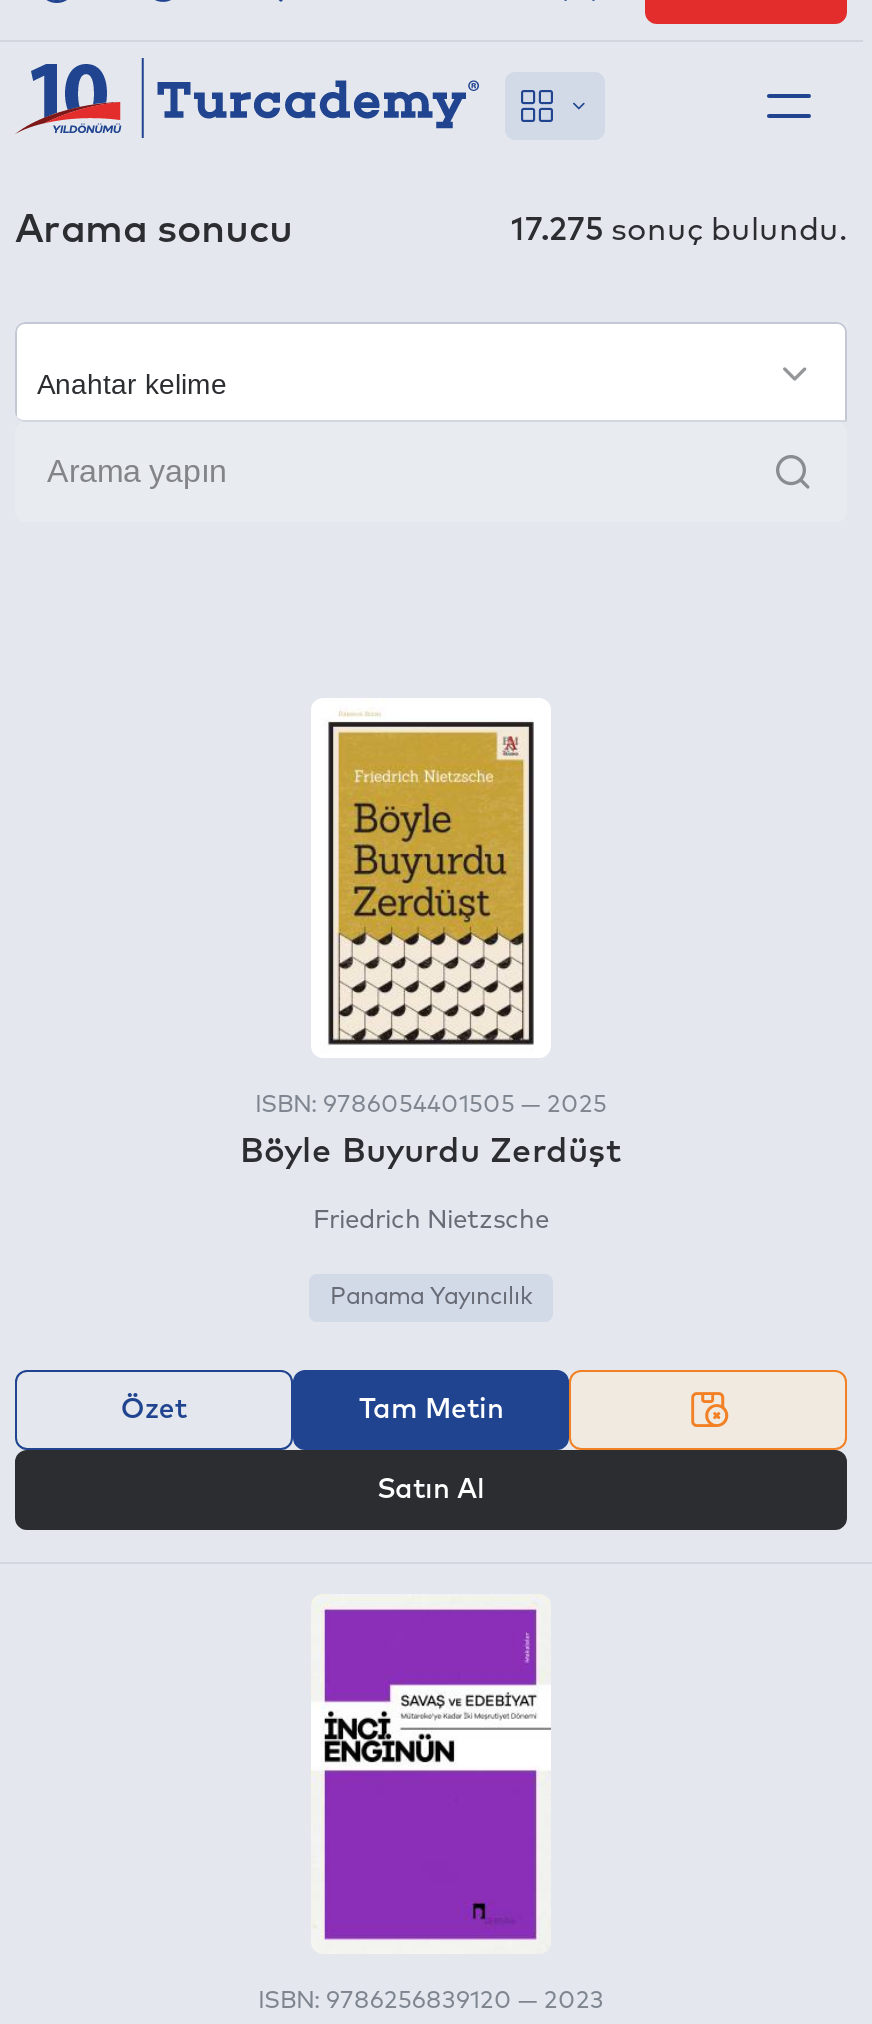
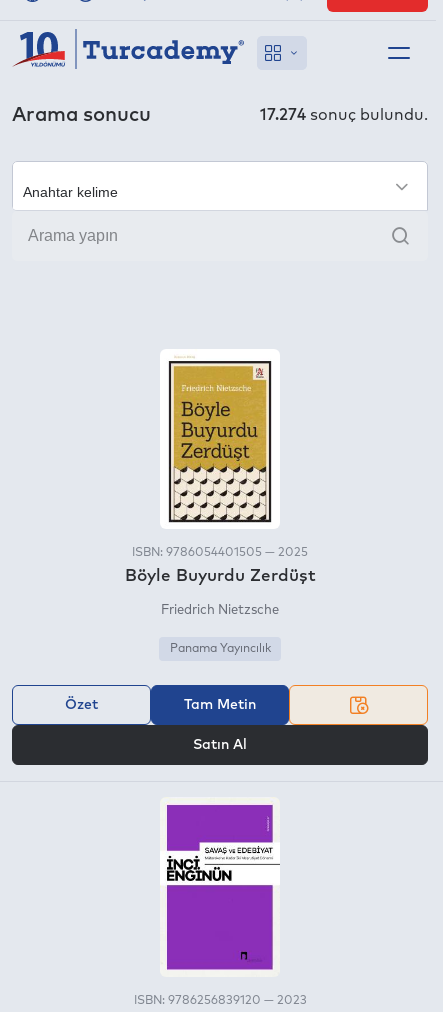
[511,215,847,247] 17.275 sonuç bulundu. -> [260,107,428,123] 17.274 sonuç bulundu.

